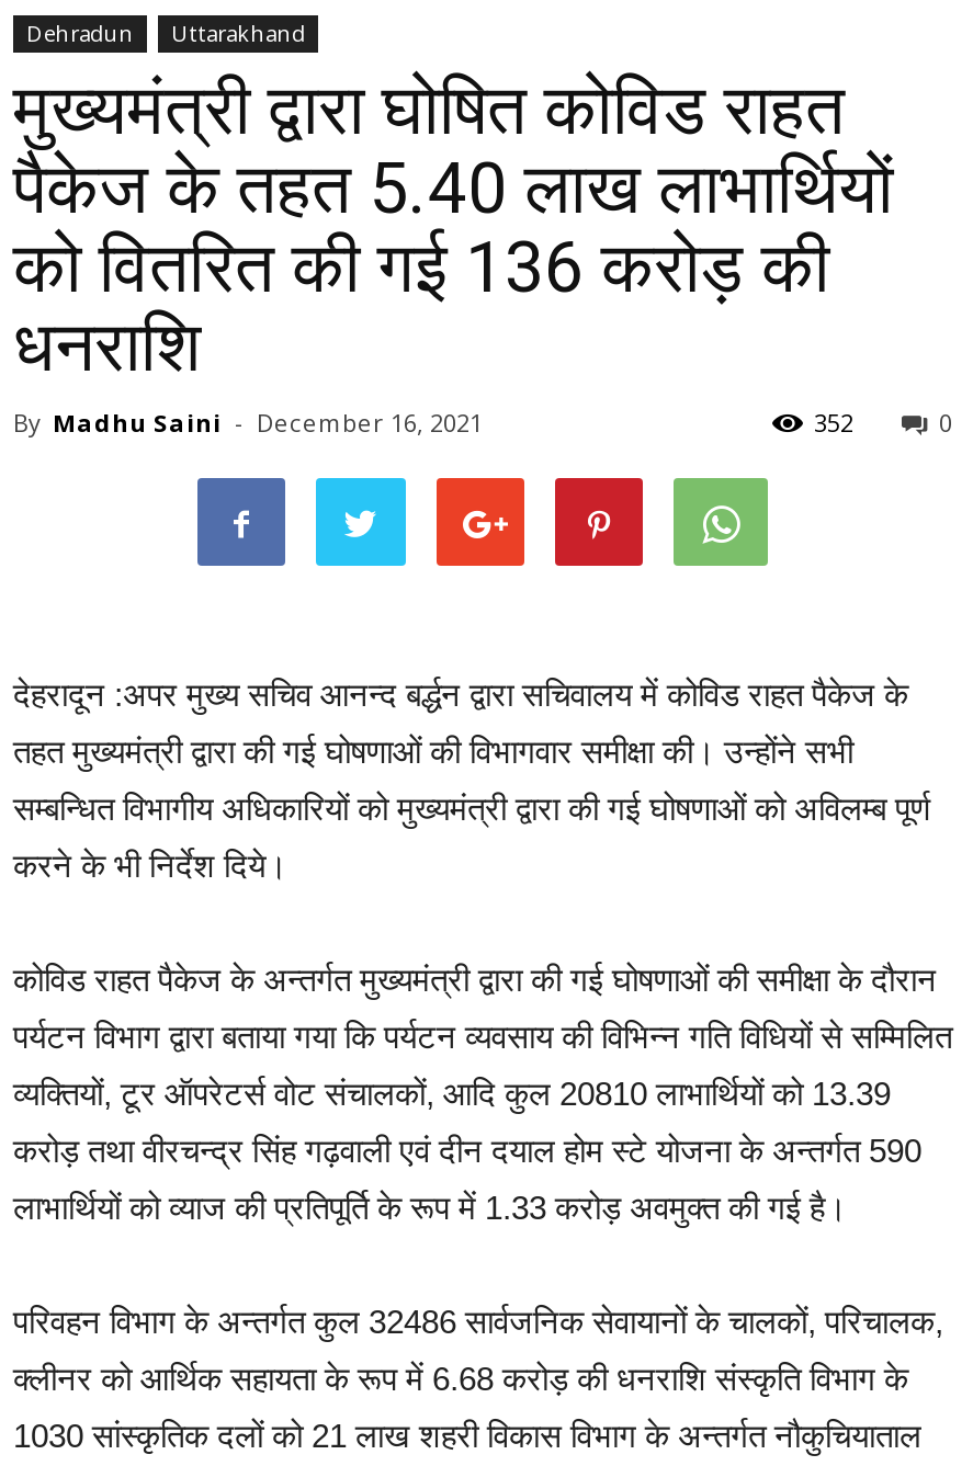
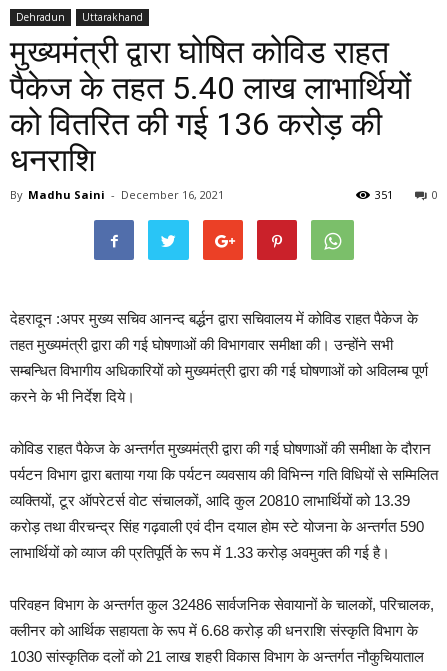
[814,406,853,439] 352 -> [375,187,393,202] 351

